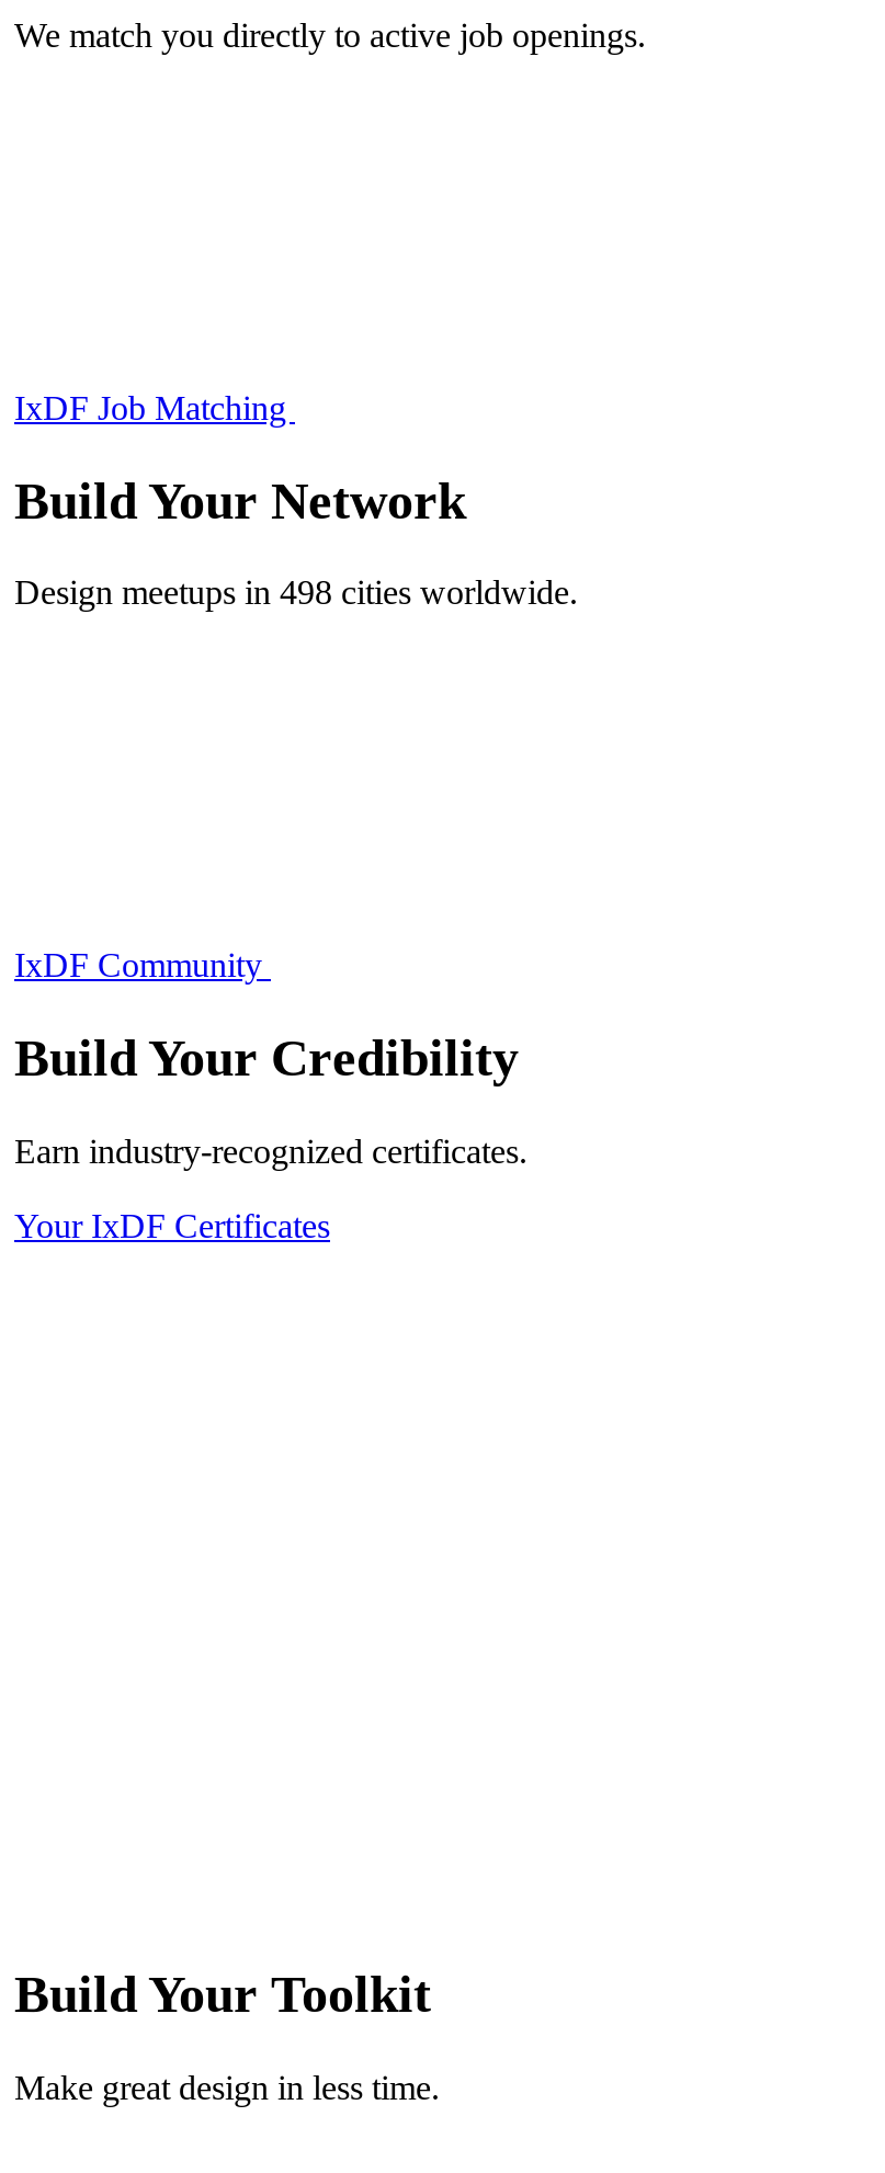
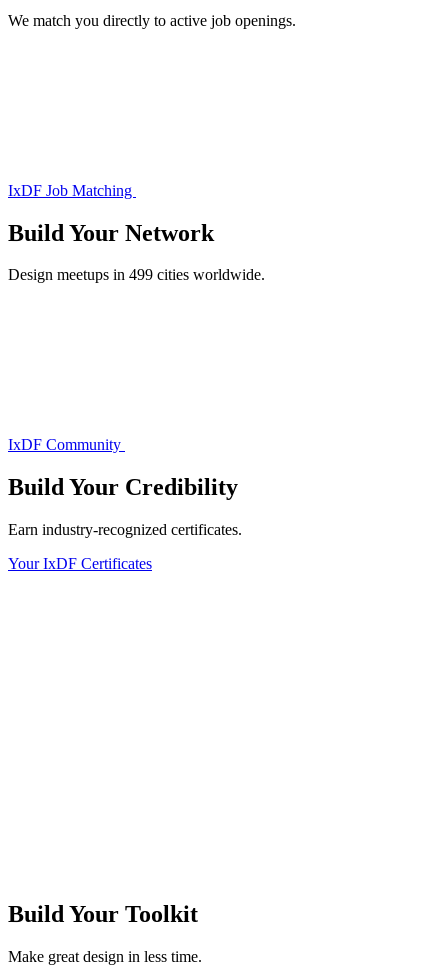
[14,574,578,612] Design meetups in 498 cities worldwide. -> [8,266,265,283] Design meetups in 499 cities worldwide.

